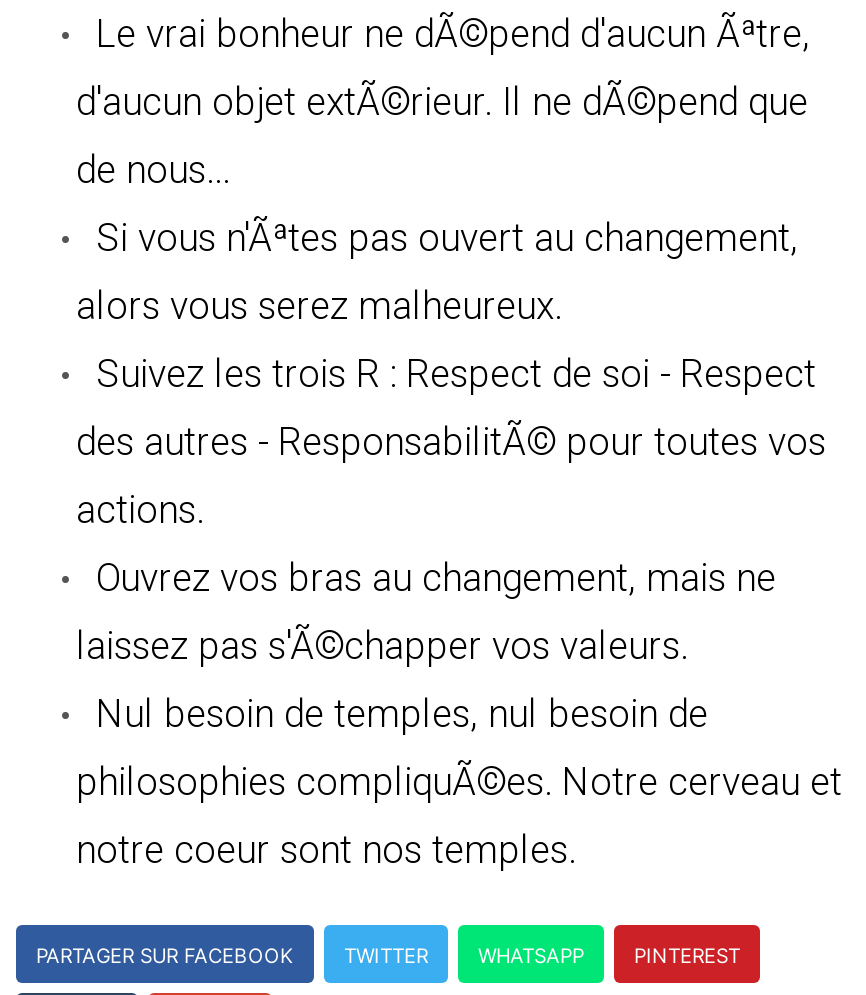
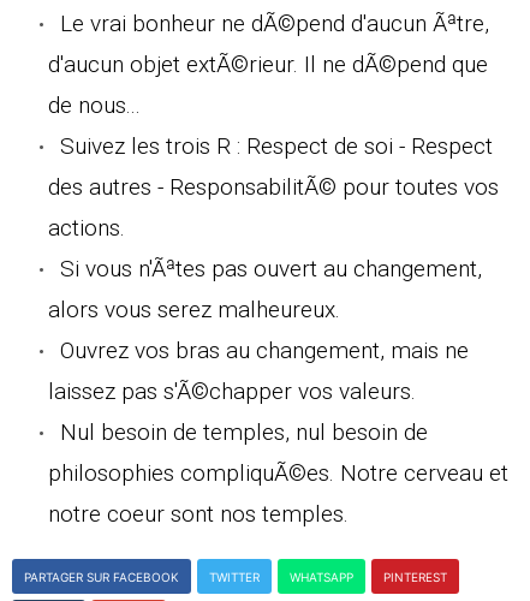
moved [76,215,798,329] -> [48,255,482,323]: Si vous n'Ãªtes pas ouvert au changement, | alors vous serez malheureux.
moved [76,351,826,533] -> [48,132,499,241]: Suivez les trois R : Respect de soi - Respect | des autres - ResponsabilitÃ© pour toutes vos | actions.

